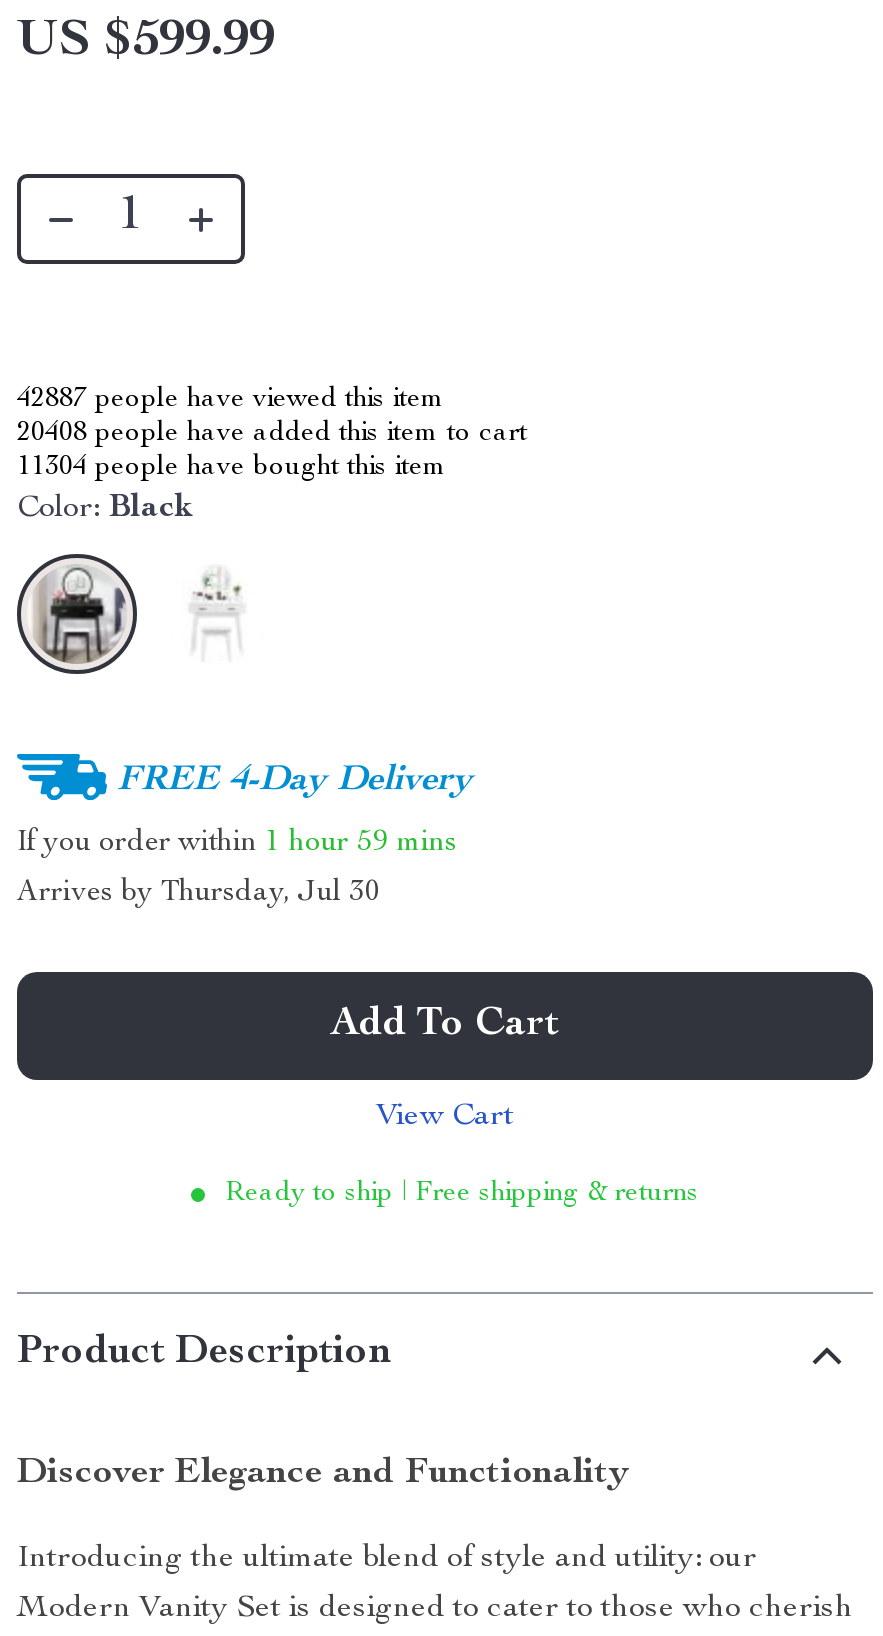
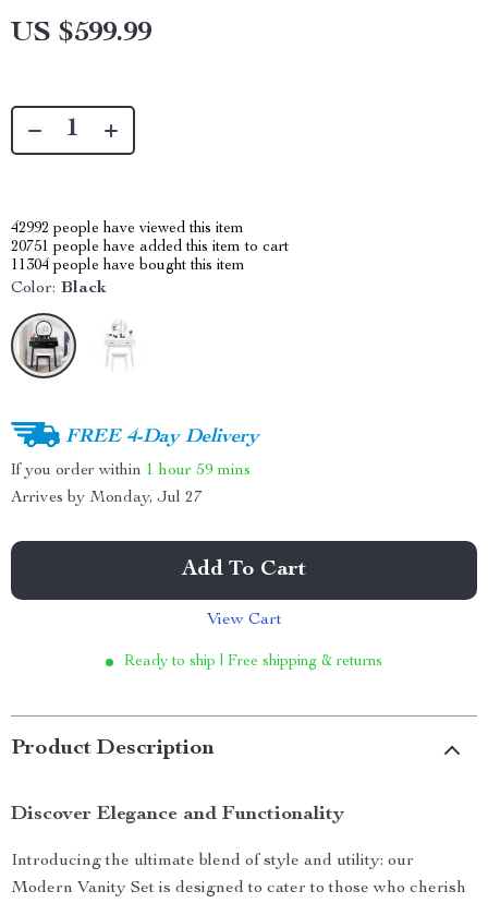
[17,386,445,414] 42887 people have viewed this item -> [11,221,244,237] 42992 people have viewed this item
[17,420,527,448] 20408 people have added this item to cart -> [11,240,289,255] 20751 people have added this item to cart
[17,878,381,908] Arrives by Thursday, Jul 30 -> [11,490,203,506] Arrives by Monday, Jul 27

